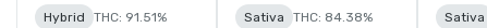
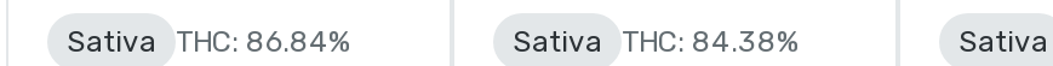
[44,10,167,25] Hybrid THC: 91.51% -> [67,26,350,60] Sativa THC: 86.84%

